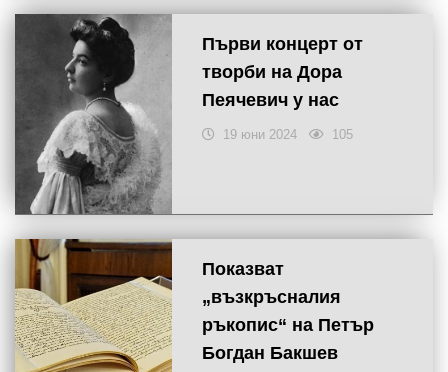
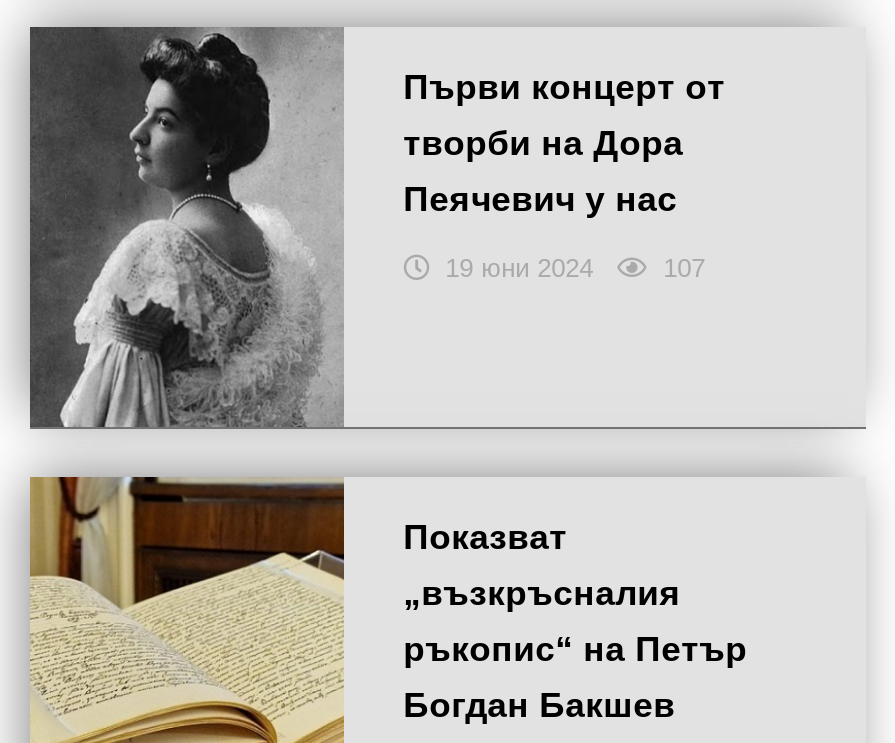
[332,127,353,142] 105 -> [663,253,705,283] 107

